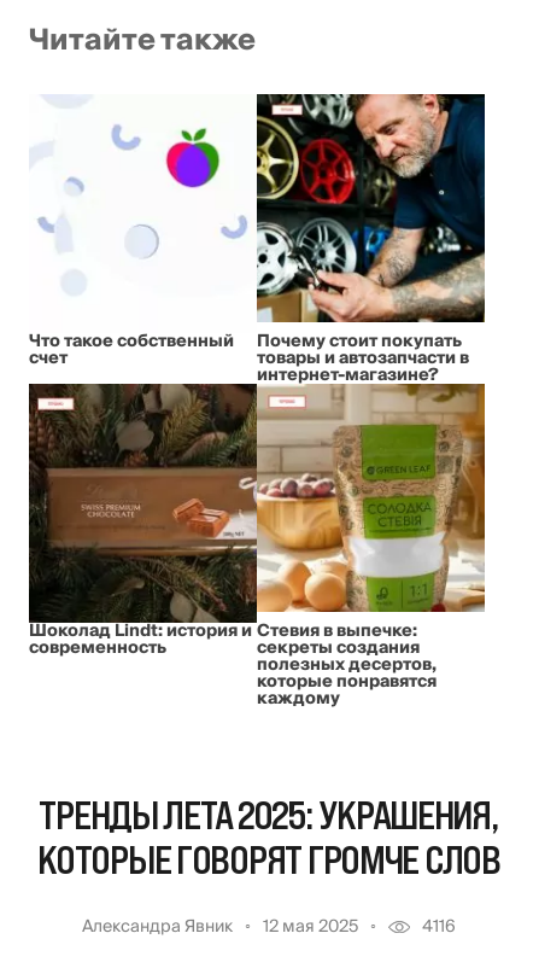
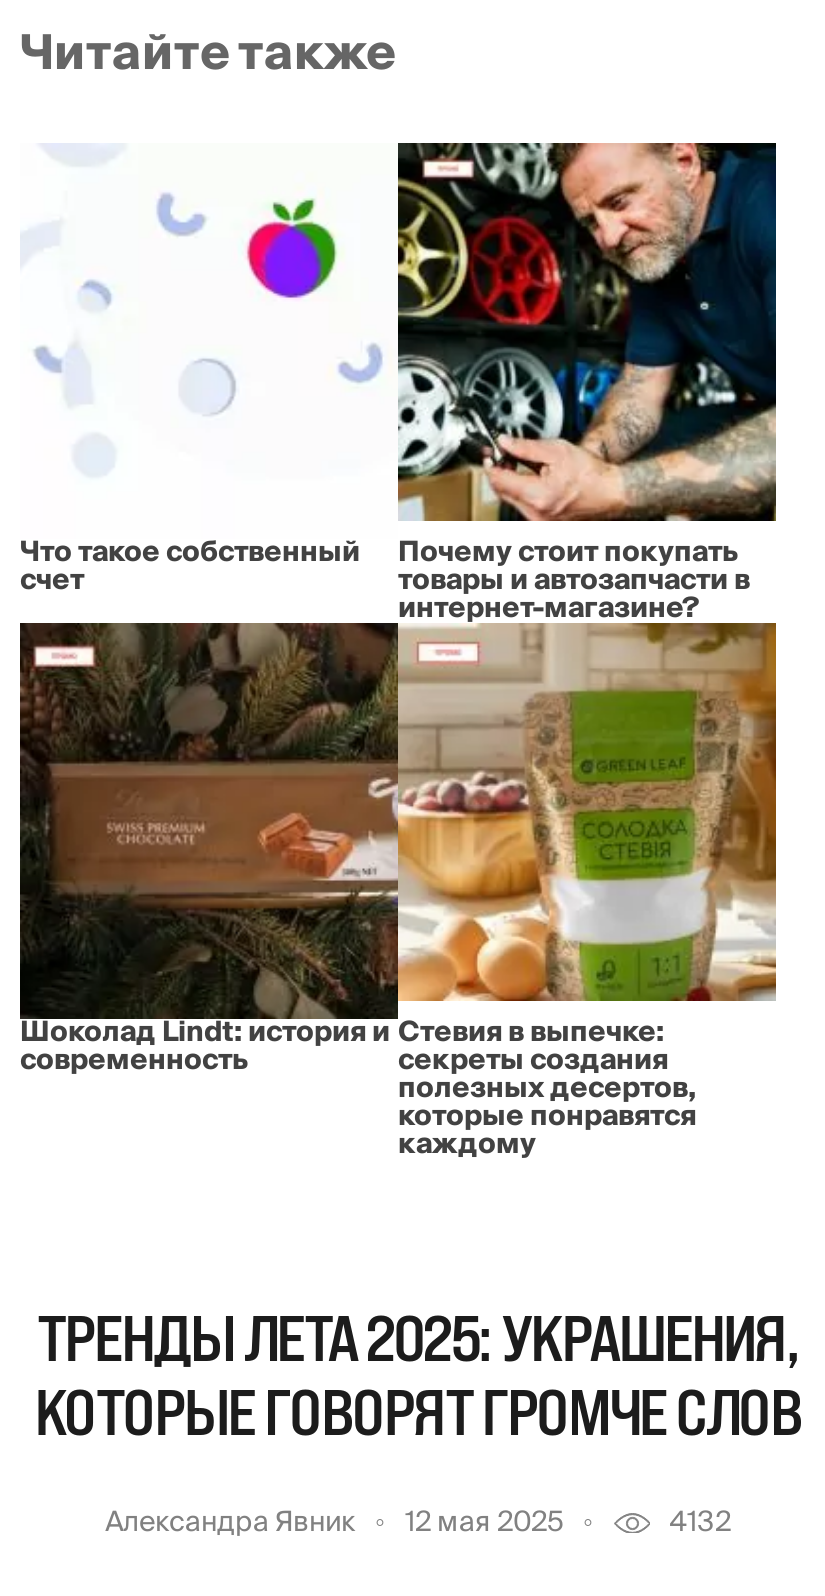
[422,912,456,941] 4116 -> [669,1498,731,1546] 4132

